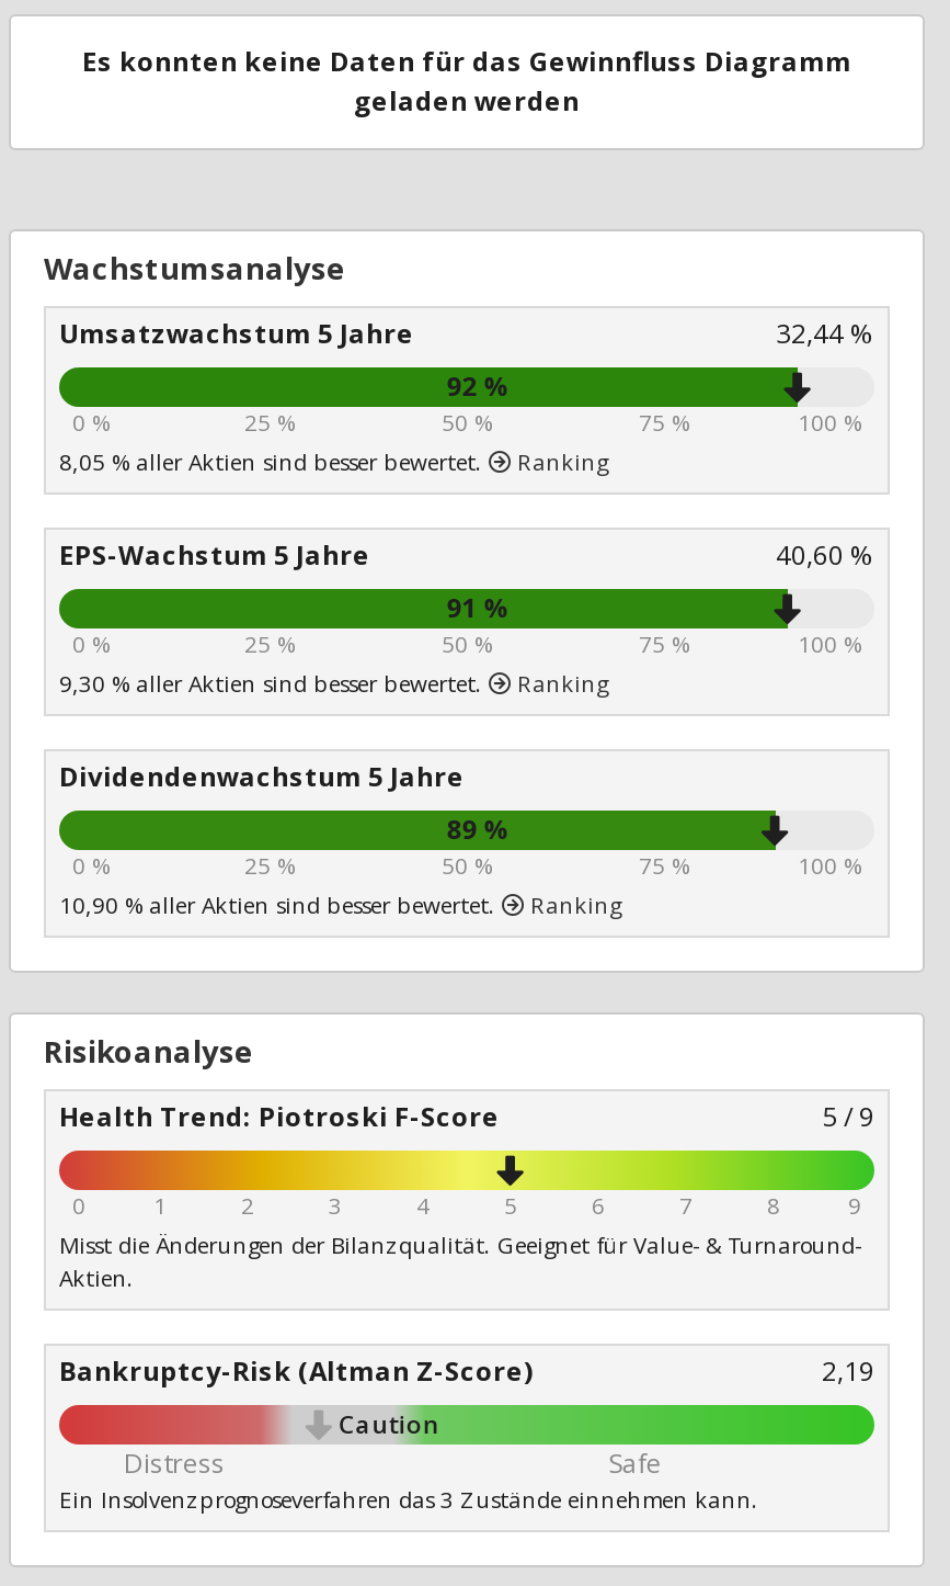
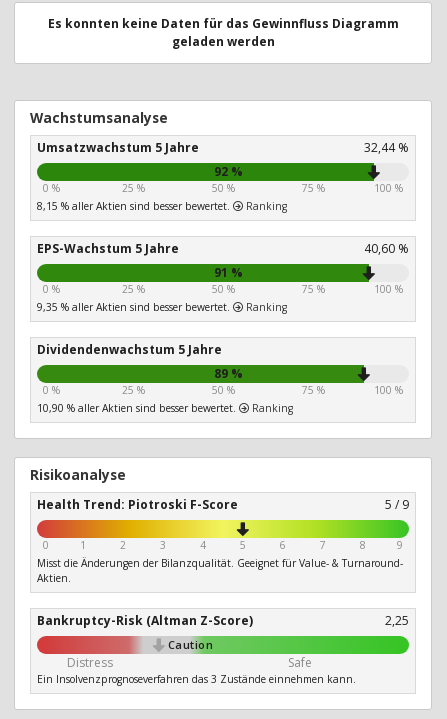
[59,447,489,478] 8,05 % aller Aktien sind besser bewertet. -> [37,199,233,213] 8,15 % aller Aktien sind besser bewertet.
[59,669,489,700] 9,30 % aller Aktien sind besser bewertet. -> [37,300,233,314] 9,35 % aller Aktien sind besser bewertet.
[822,1353,874,1391] 2,19 -> [385,612,409,629] 2,25

